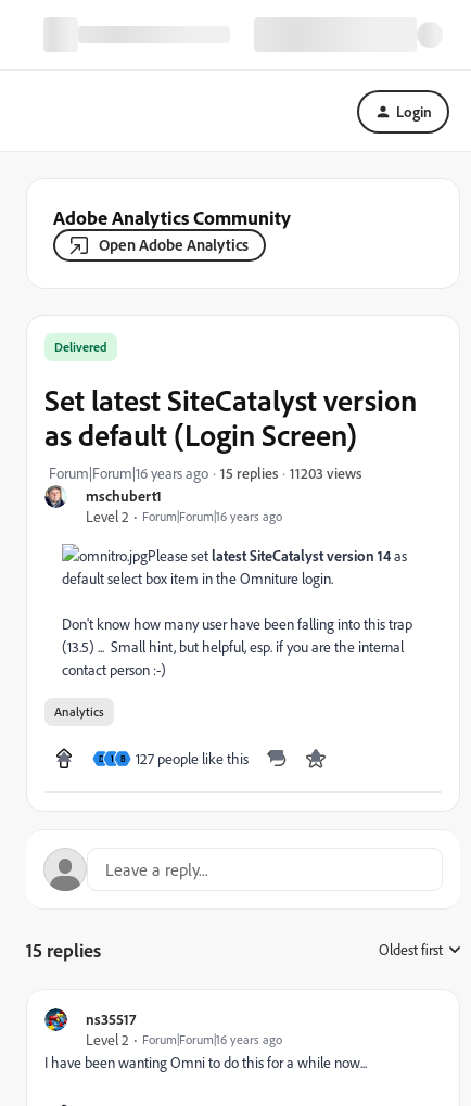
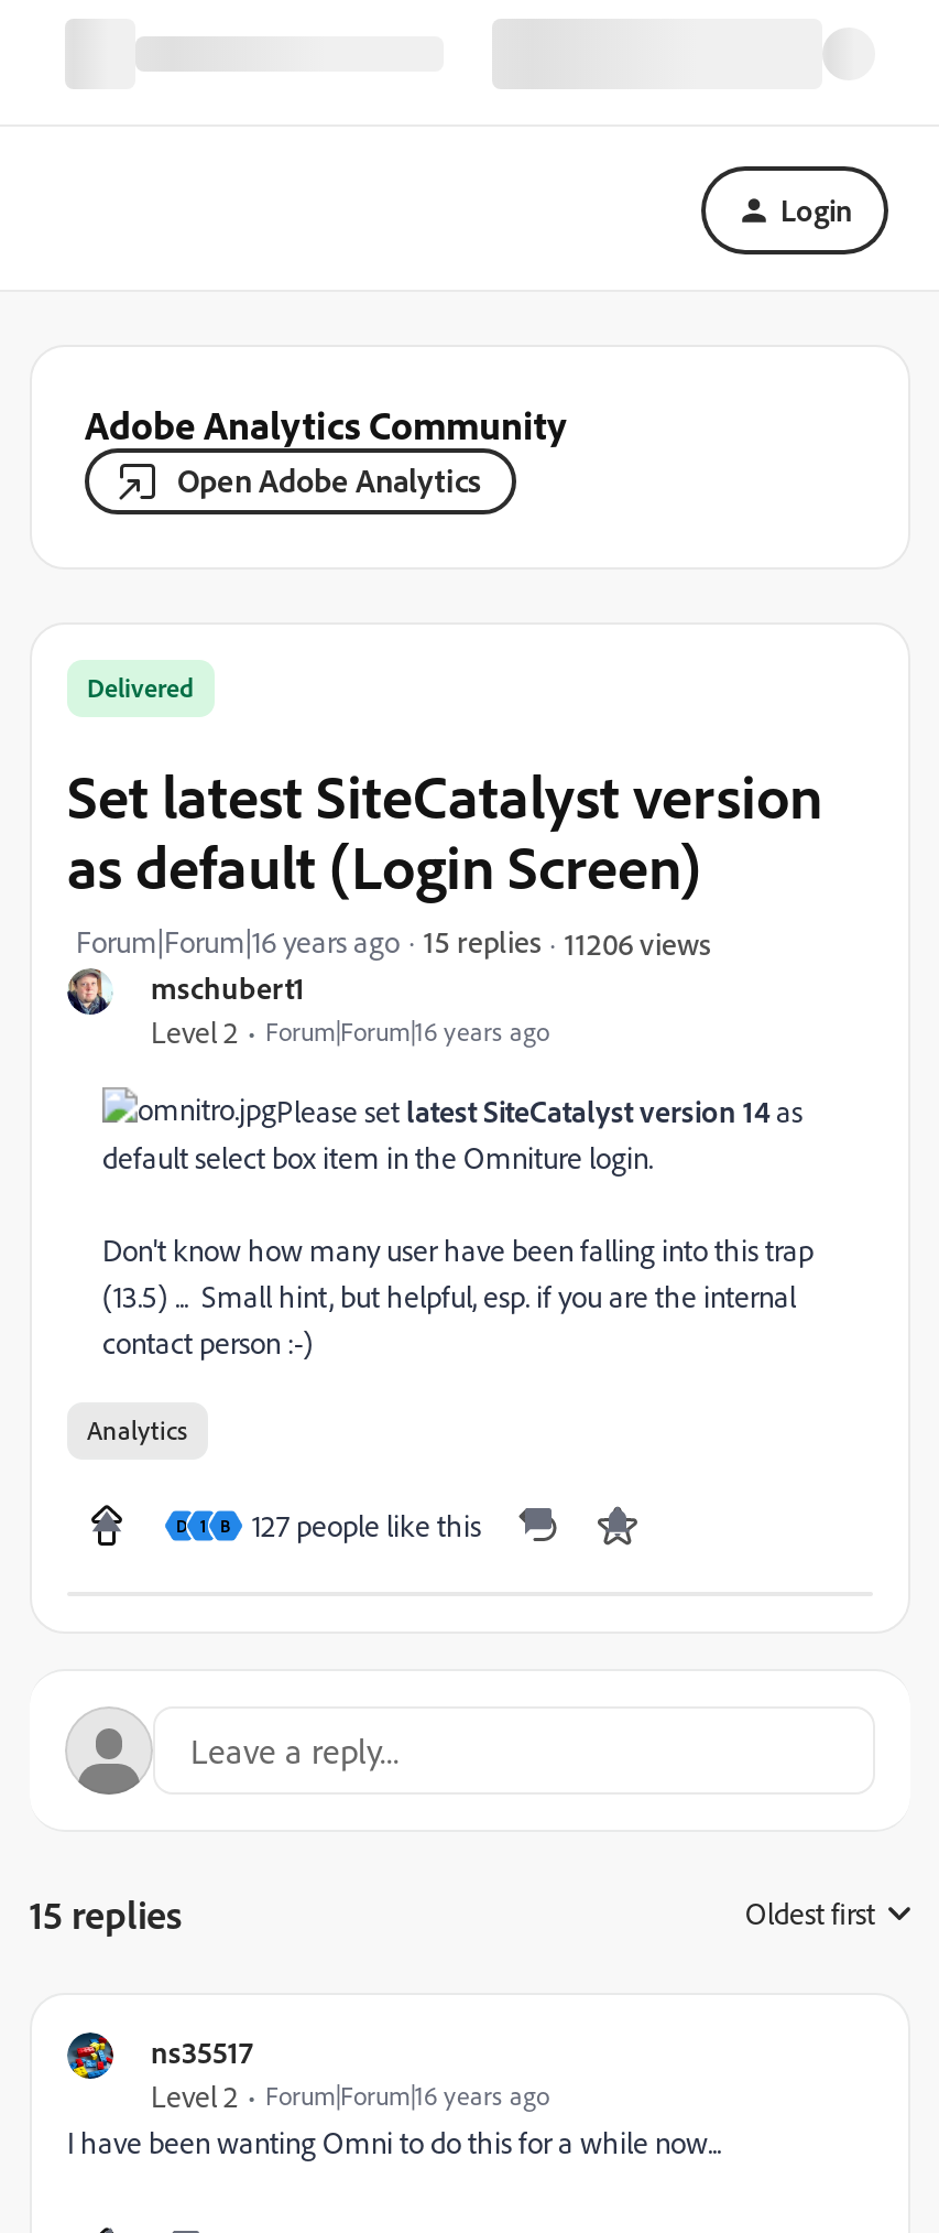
[290,463,361,481] 11203 views -> [565,923,710,961] 11206 views

